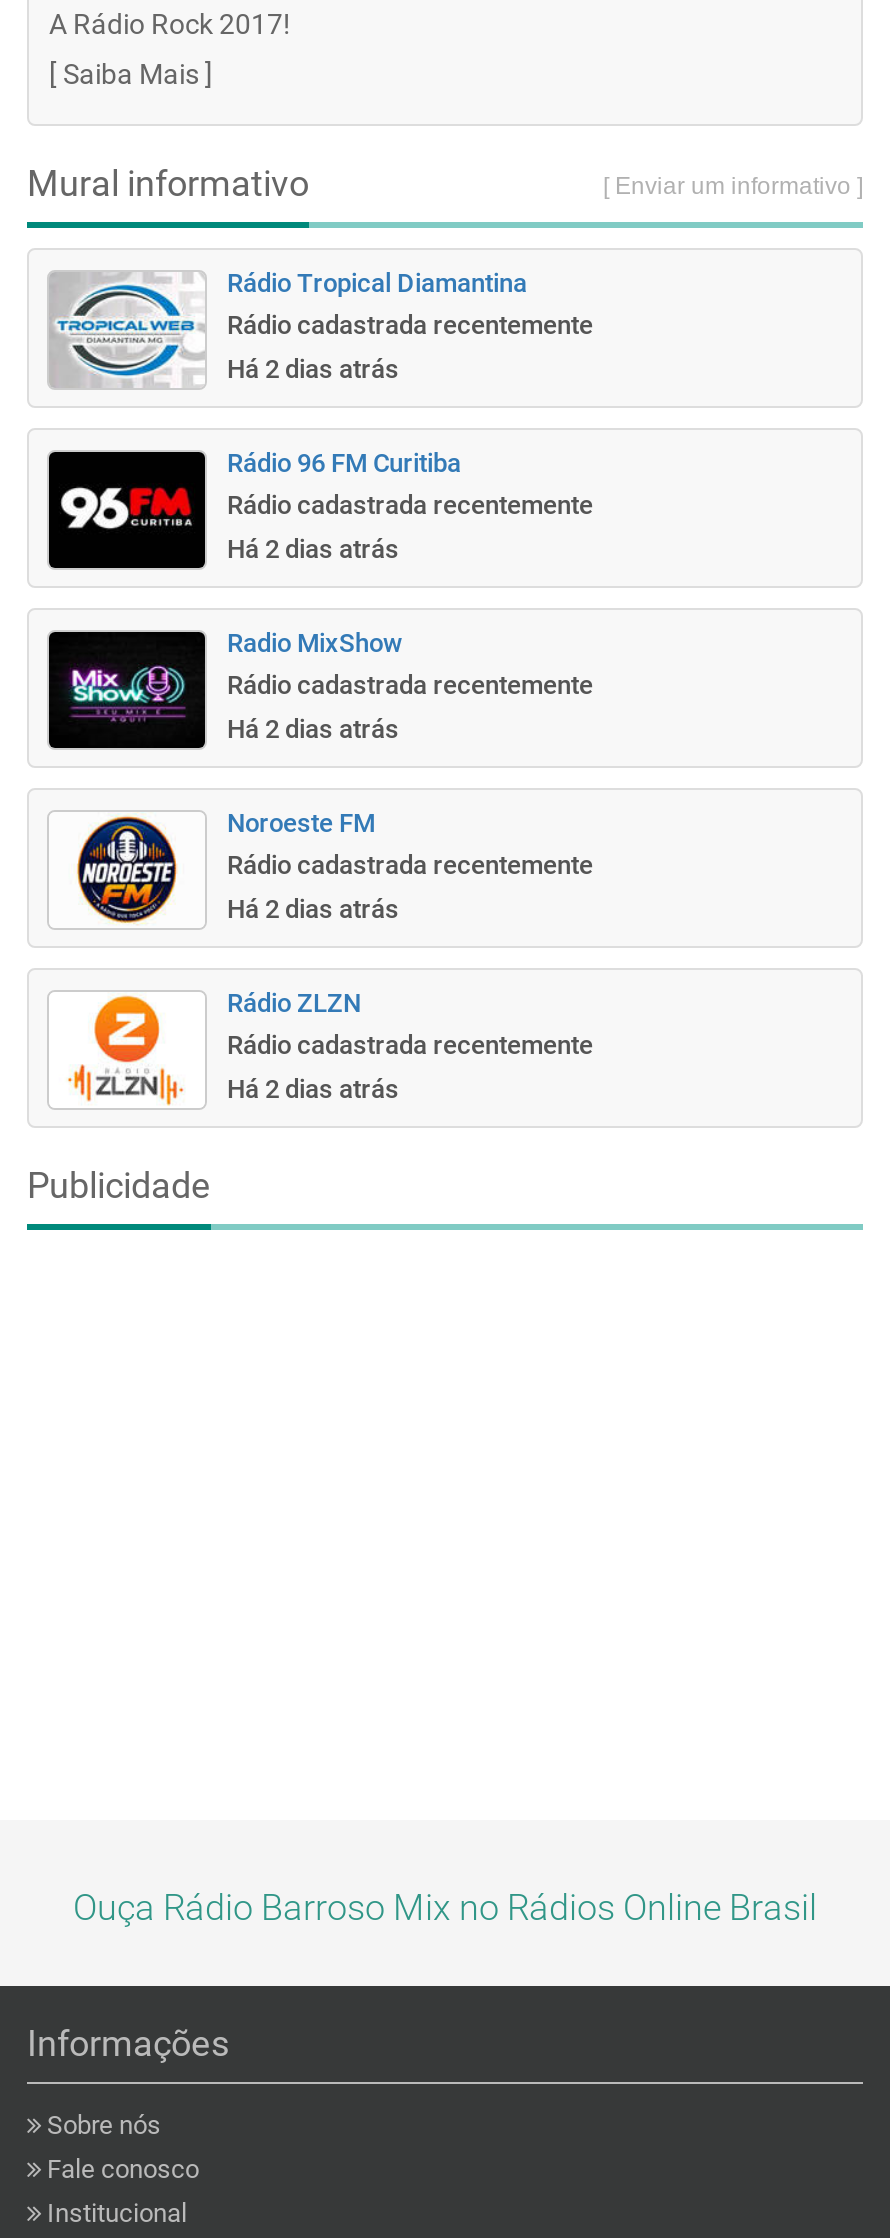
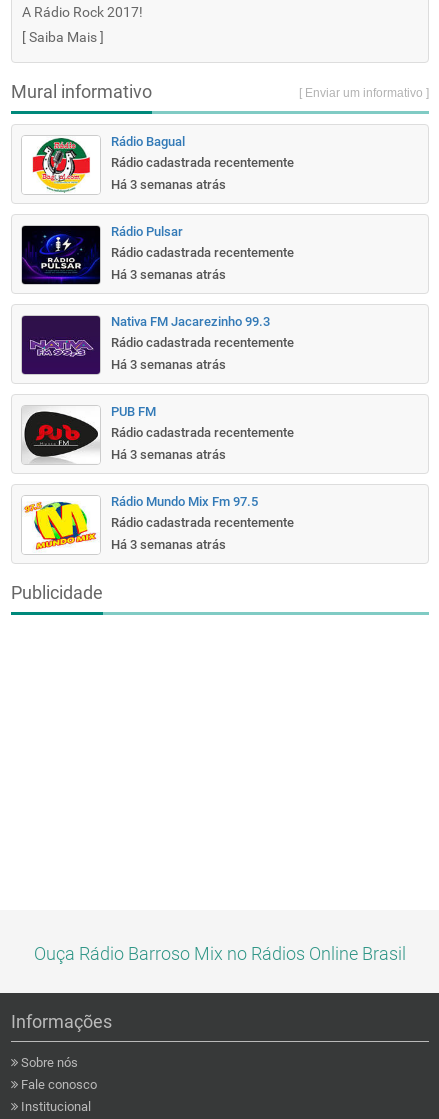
[49,269,527,388] [image] | Rádio Tropical Diamantina -> [22,134,185,193] [image] | Rádio Bagual
[227,355,399,385] Há 2 dias atrás -> [111,177,226,192] Há 3 semanas atrás
[49,449,461,568] [image] | Rádio 96 FM Curitiba -> [22,224,183,284] [image] | Rádio Pulsar
[227,535,399,565] Há 2 dias atrás -> [111,267,226,282] Há 3 semanas atrás
[49,629,403,748] [image] | Radio MixShow -> [22,314,270,374] [image] | Nativa FM Jacarezinho 99.3
[227,715,399,745] Há 2 dias atrás -> [111,357,226,372] Há 3 semanas atrás
[51,809,375,926] [image] | Noroeste FM -> [23,404,156,463] [image] | PUB FM
[227,895,399,925] Há 2 dias atrás -> [111,447,226,462] Há 3 semanas atrás
[53,989,361,1106] [image] | Rádio ZLZN -> [24,494,258,552] [image] | Rádio Mundo Mix Fm 97.5
[227,1075,399,1105] Há 2 dias atrás -> [111,537,226,552] Há 3 semanas atrás

